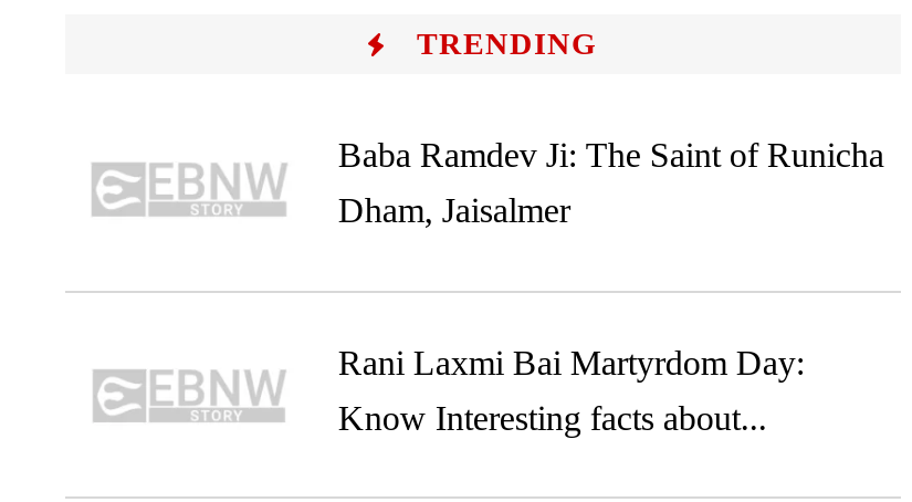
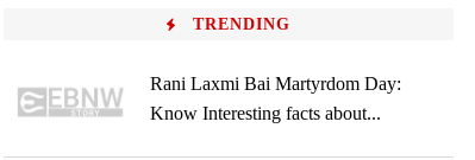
[338,137,884,230] Baba Ramdev Ji: The Saint of Runicha | Dham, Jaisalmer -> none

